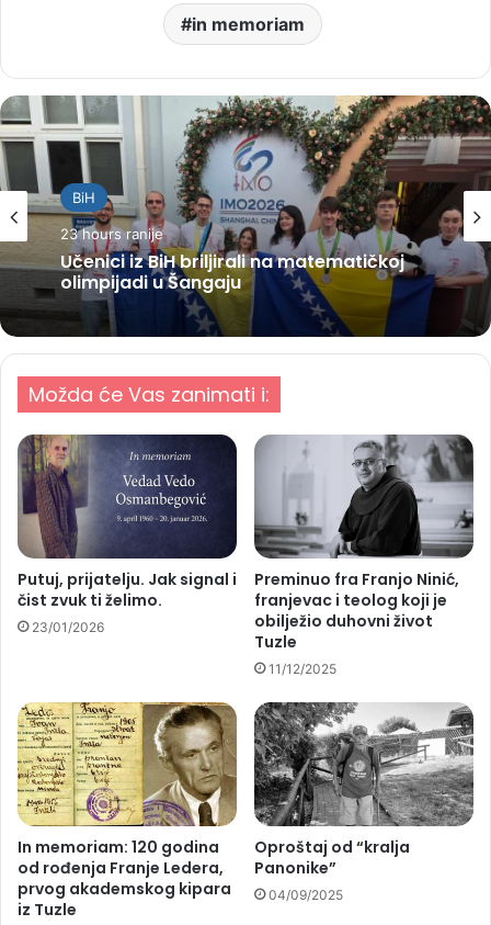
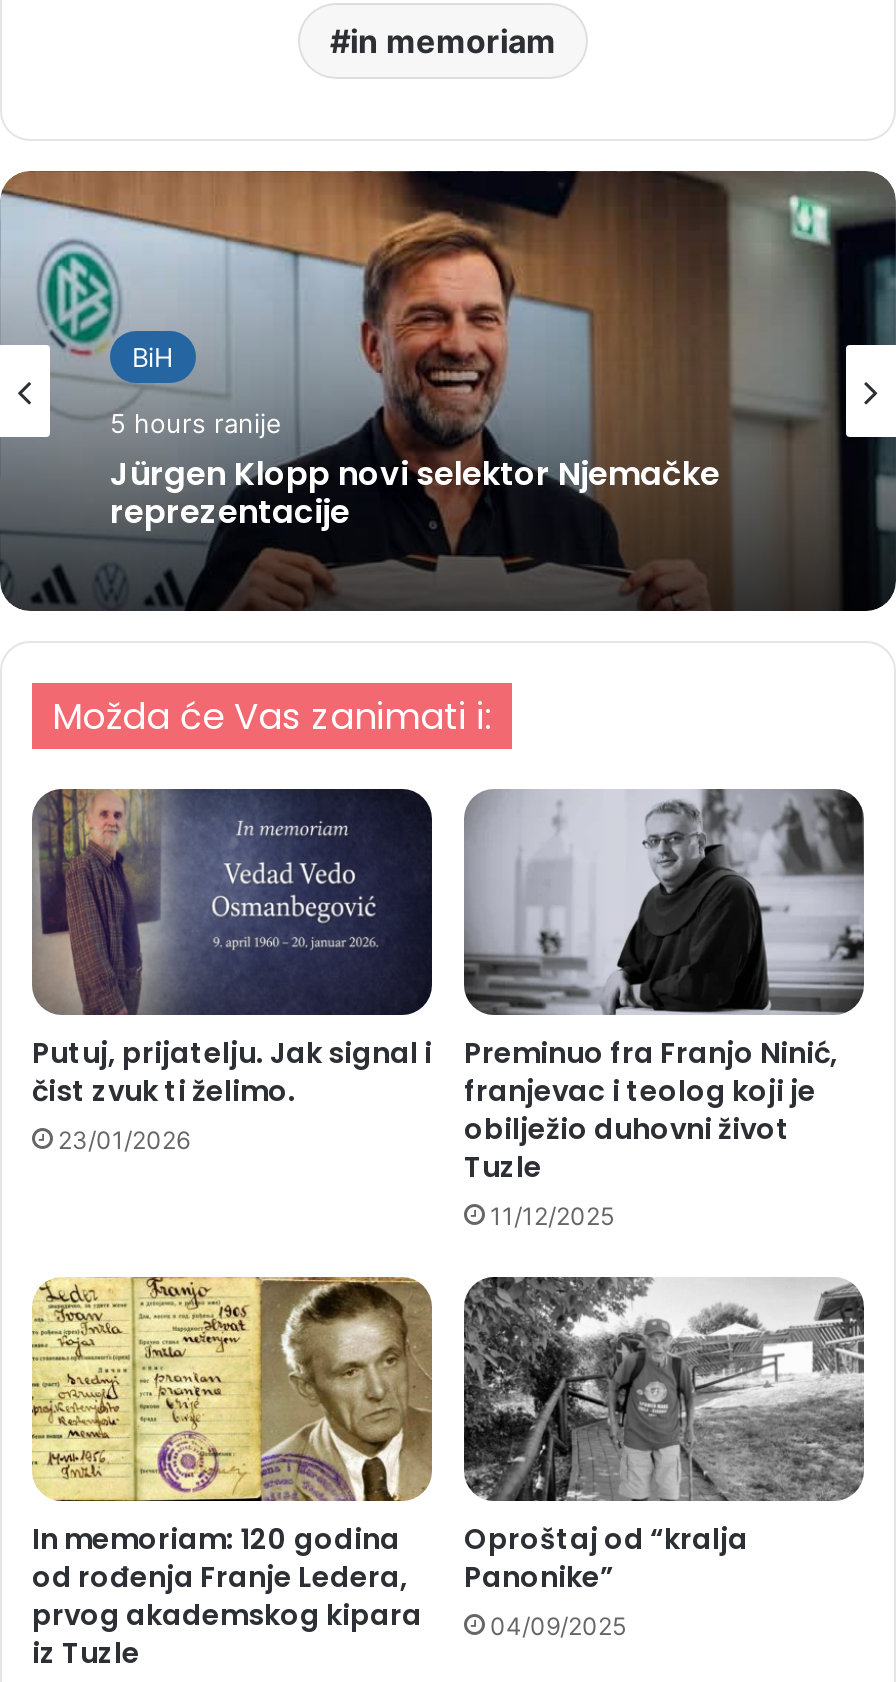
[3,94,488,338] [image] | 23 hours ranije | Učenici iz BiH briljirali na matematičkoj | olimpijadi u Šangaju -> [6,170,890,614] [image] | 5 hours ranije | Jürgen Klopp novi selektor Njemačke | reprezentacije

